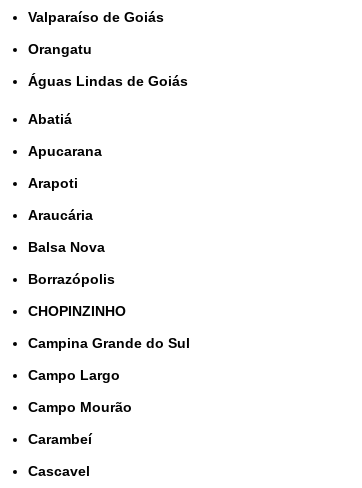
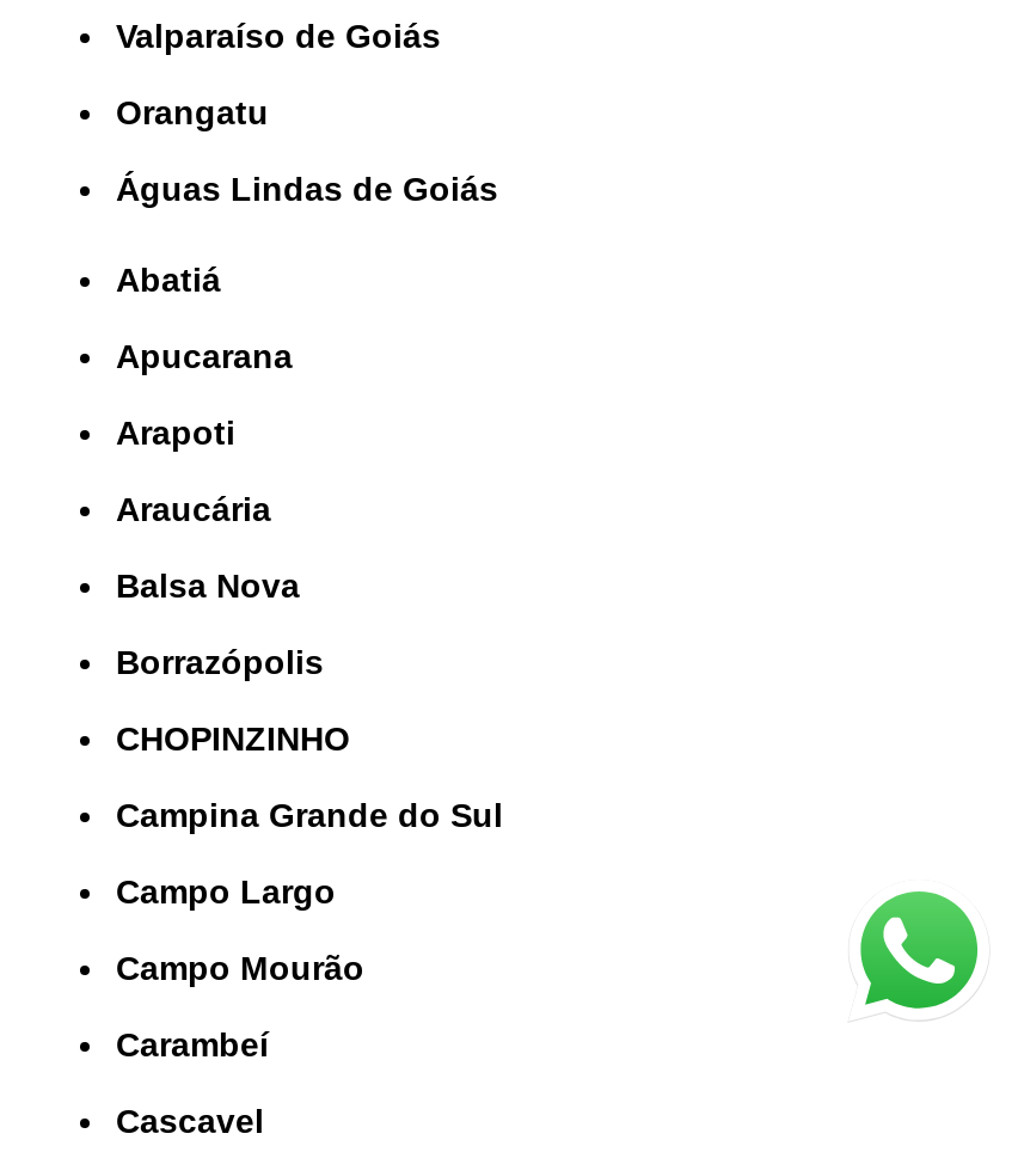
none -> [857,889,981,1011] [image]

